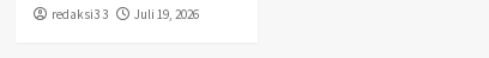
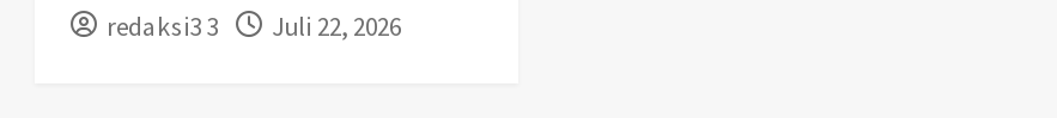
[52,6,199,23] redaksi3 3 Juli 19, 2026 -> [107,10,401,43] redaksi3 3 Juli 22, 2026

